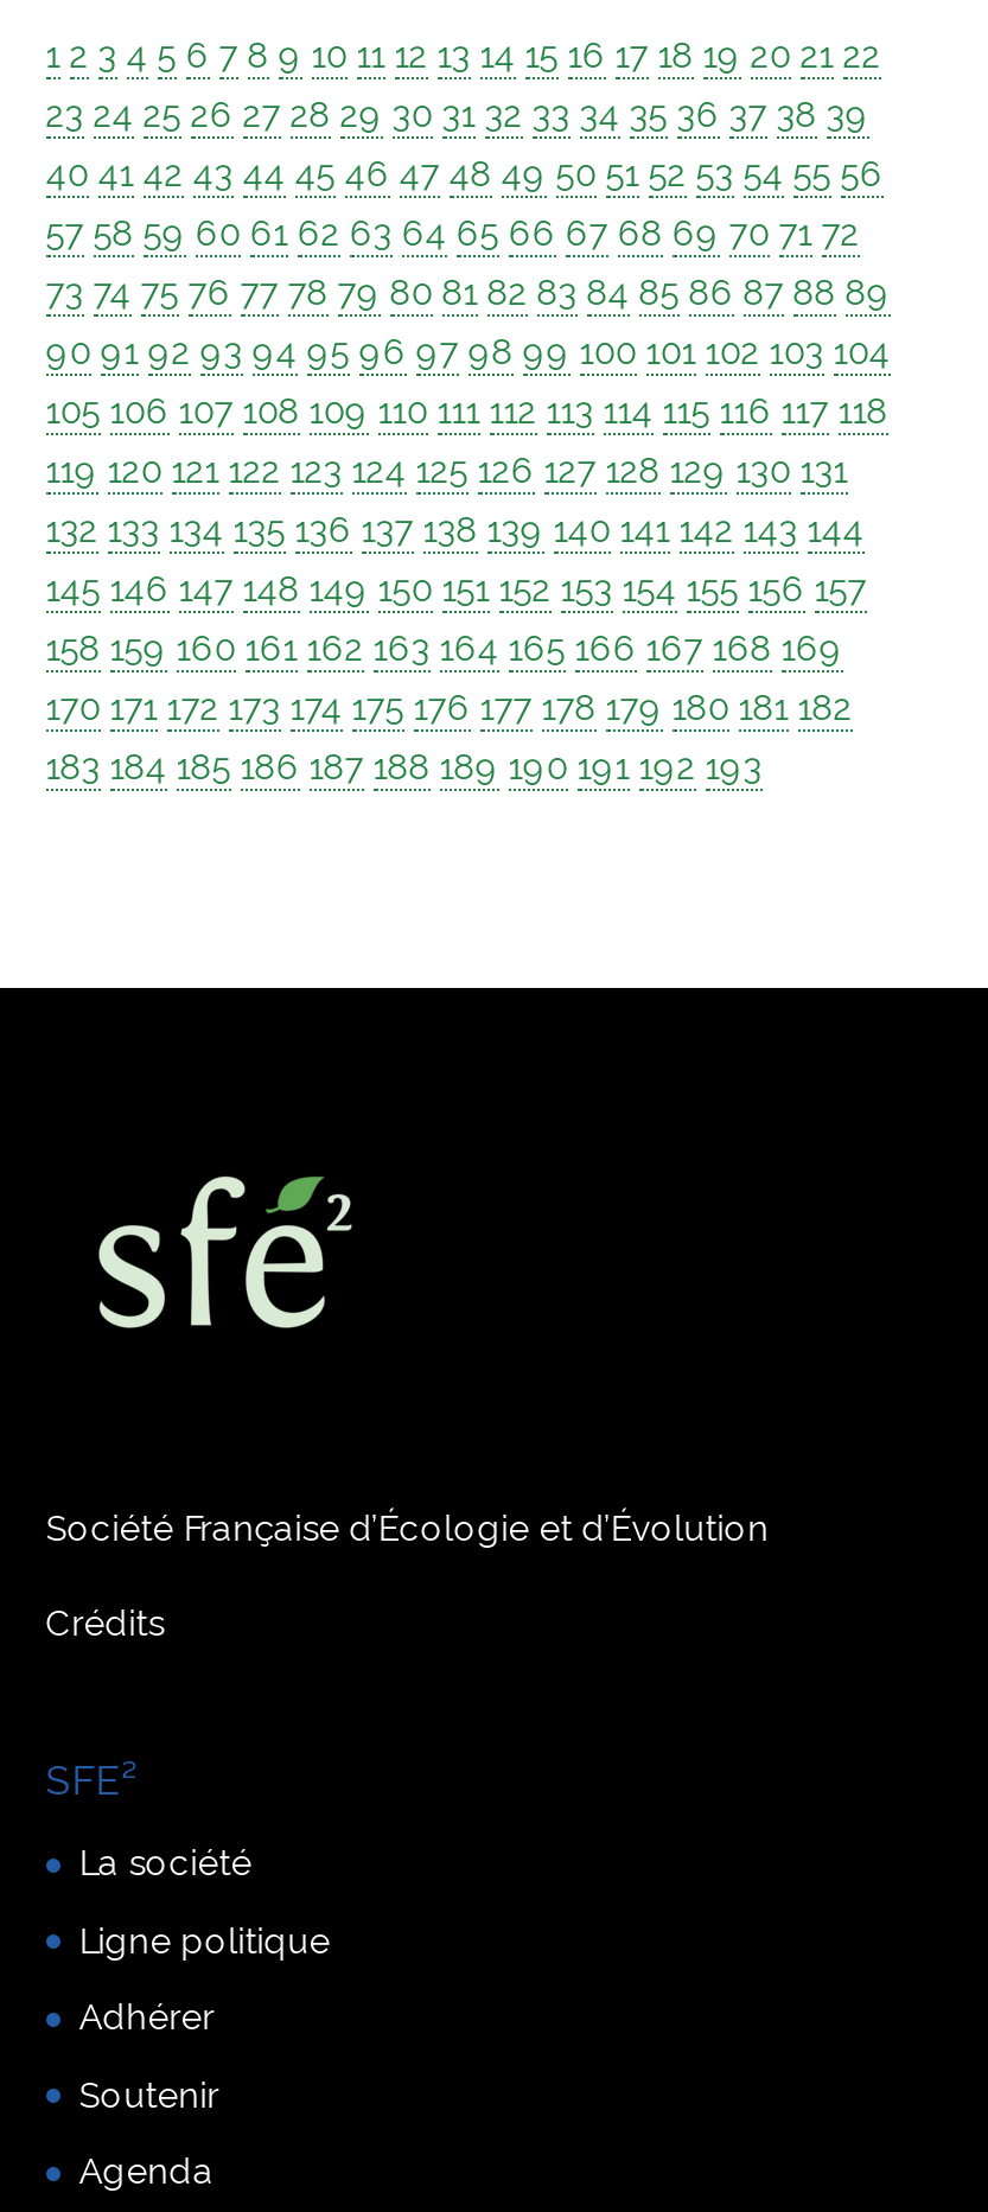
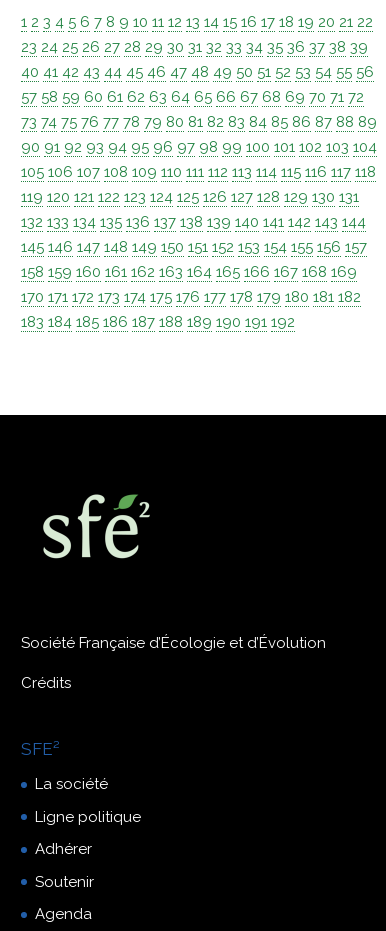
[46,746,762,789] 183 184 185 186 187 188 189 190 191 192 193 -> [21,313,295,331] 183 184 185 186 187 188 189 190 191 192

